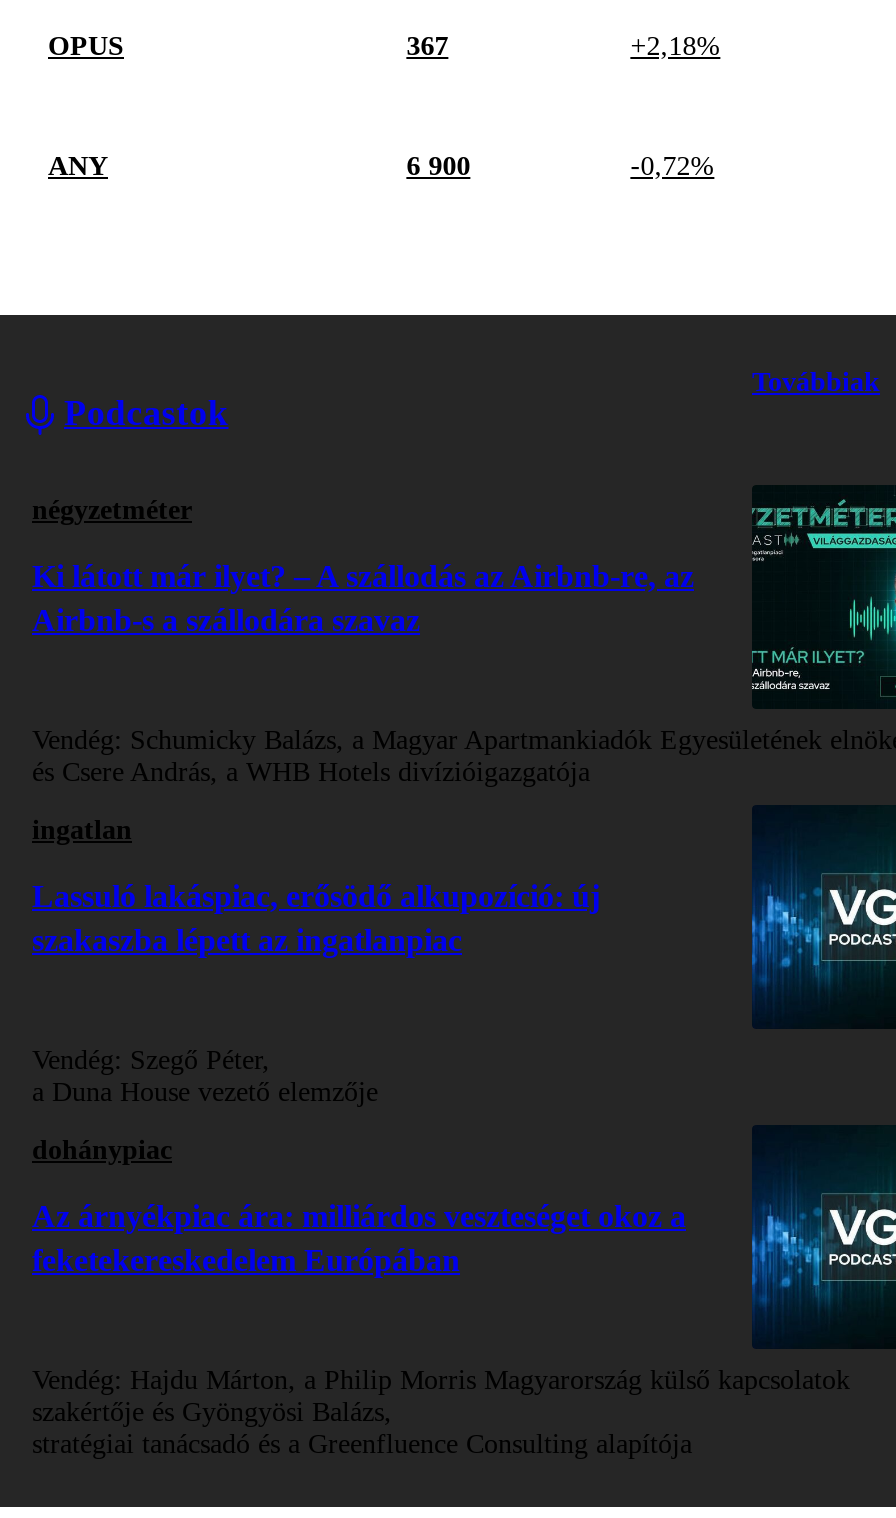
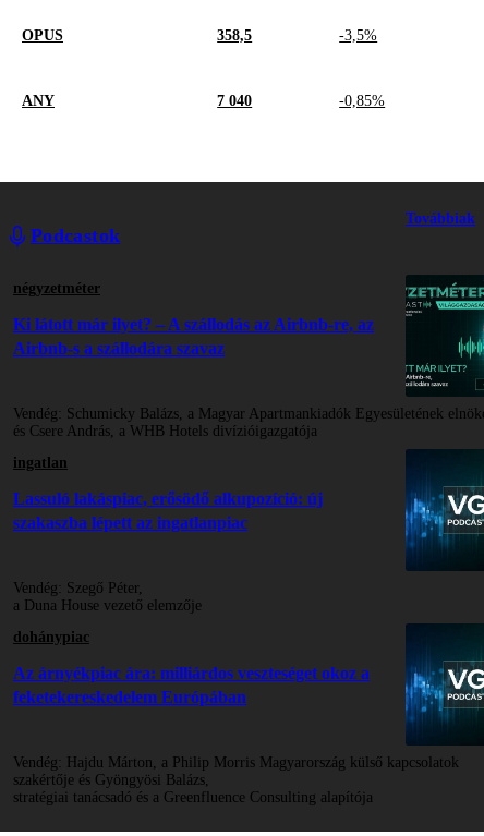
[406,30,448,60] 367 -> [217,27,252,43] 358,5
[630,30,720,60] +2,18% -> [339,27,377,43] -3,5%
[406,150,470,180] 6 900 -> [217,92,252,109] 7 040
[630,150,714,180] -0,72% -> [339,92,385,109] -0,85%

